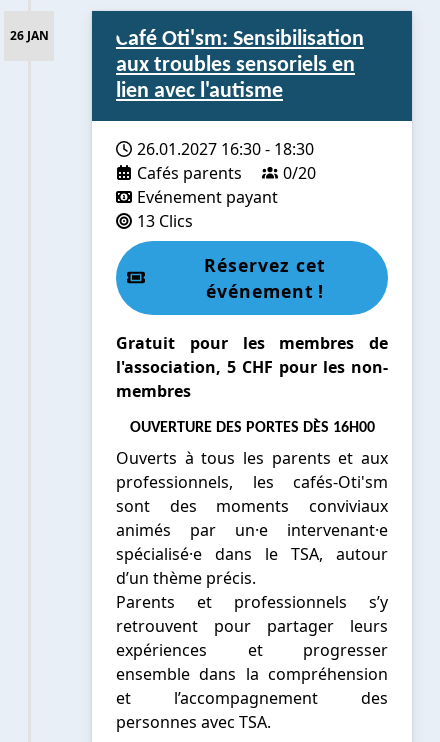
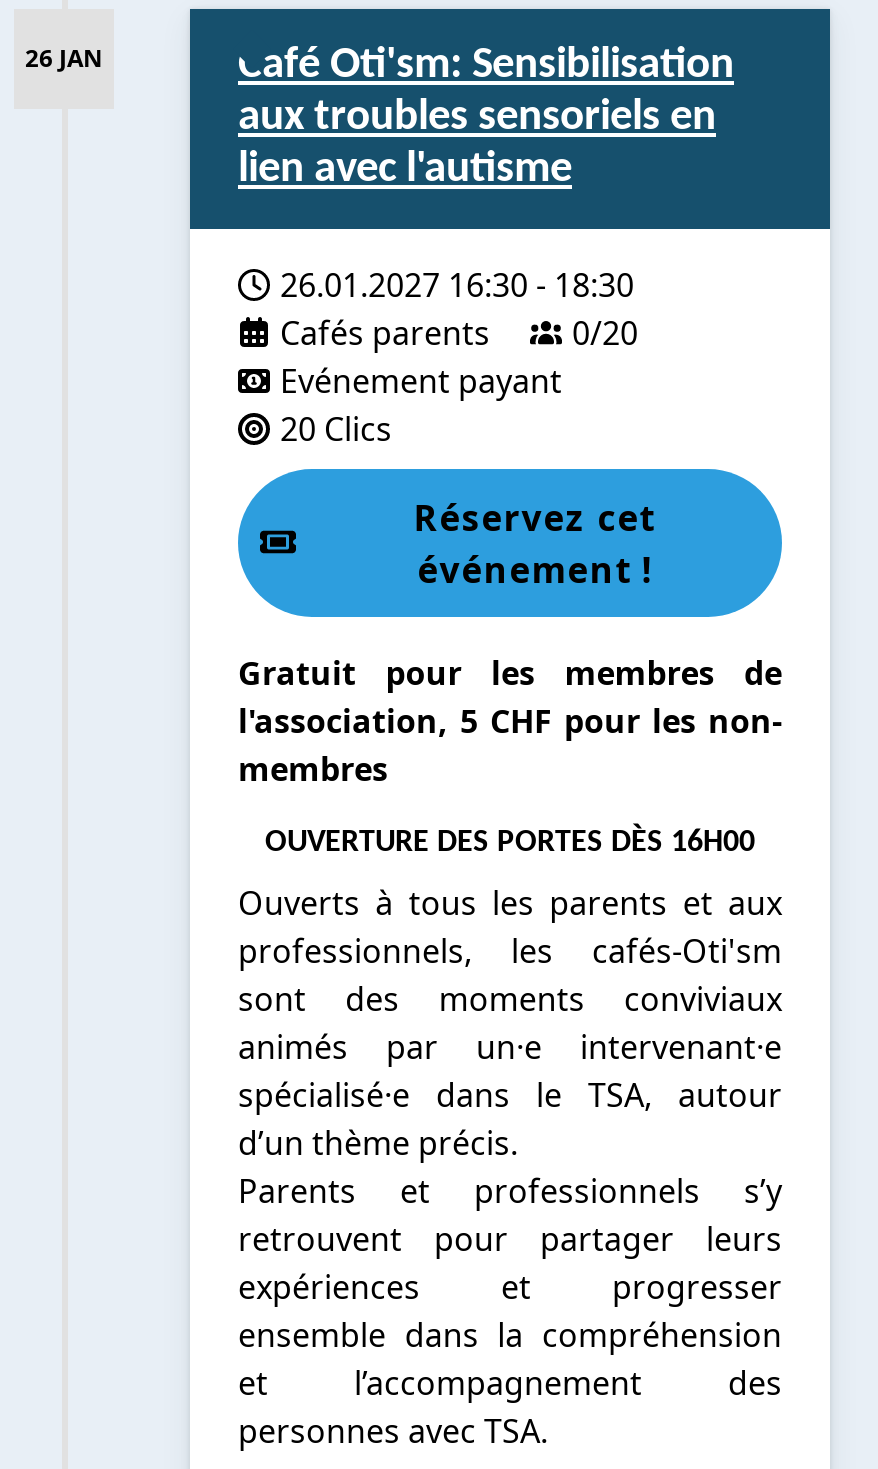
[137,209,193,231] 13 Clics -> [280,406,392,450] 20 Clics

